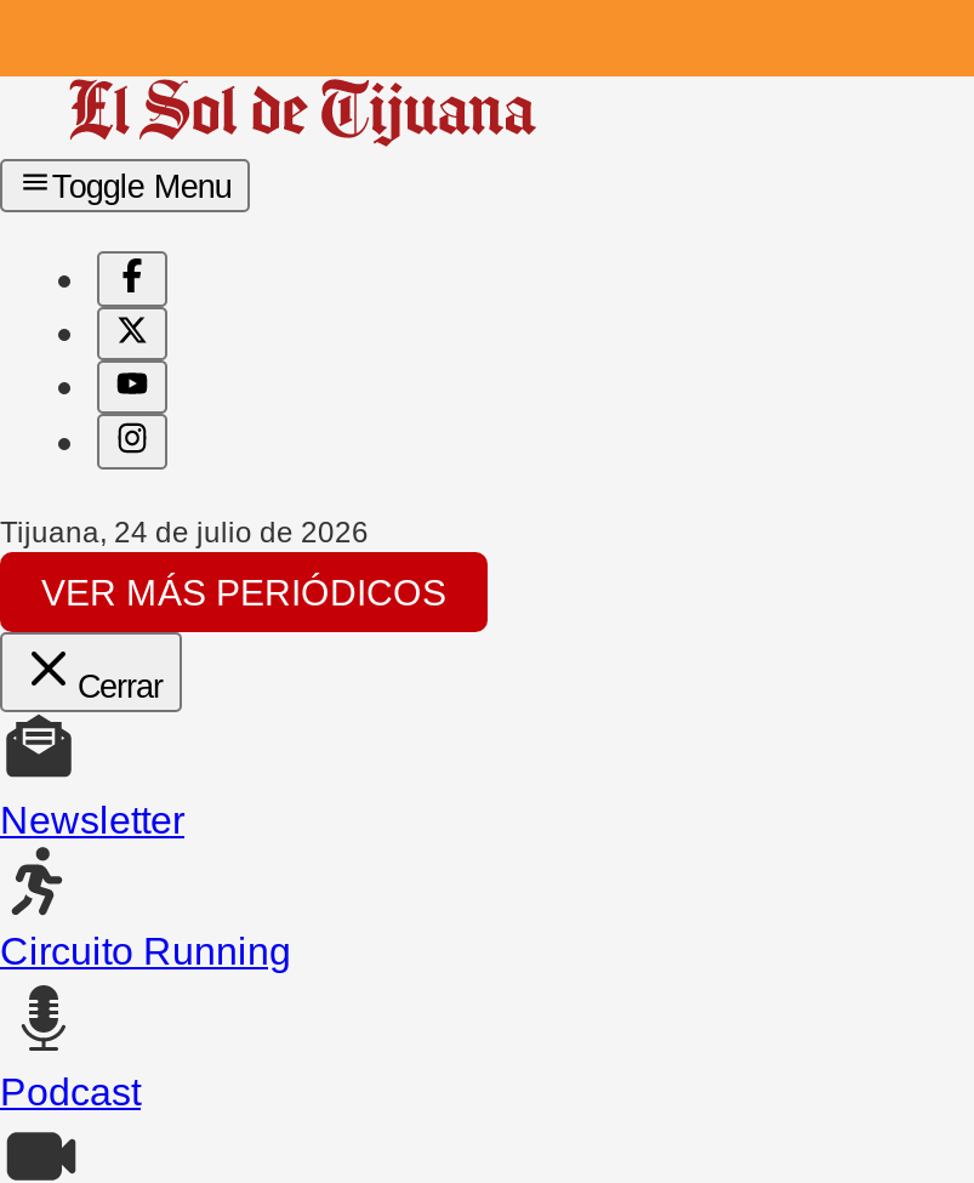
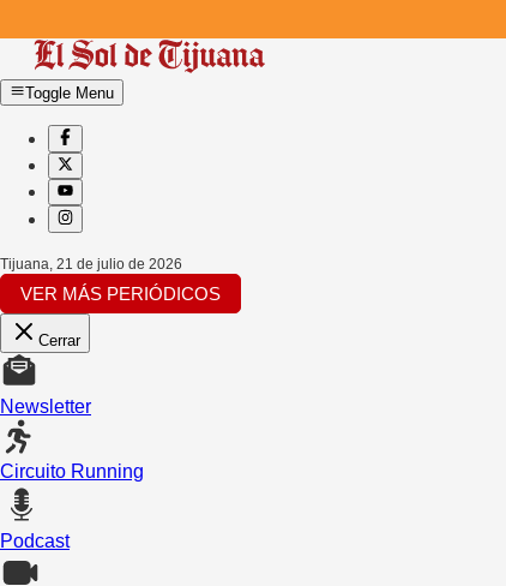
[0,515,369,549] Tijuana, 24 de julio de 2026 -> [0,255,182,272] Tijuana, 21 de julio de 2026

